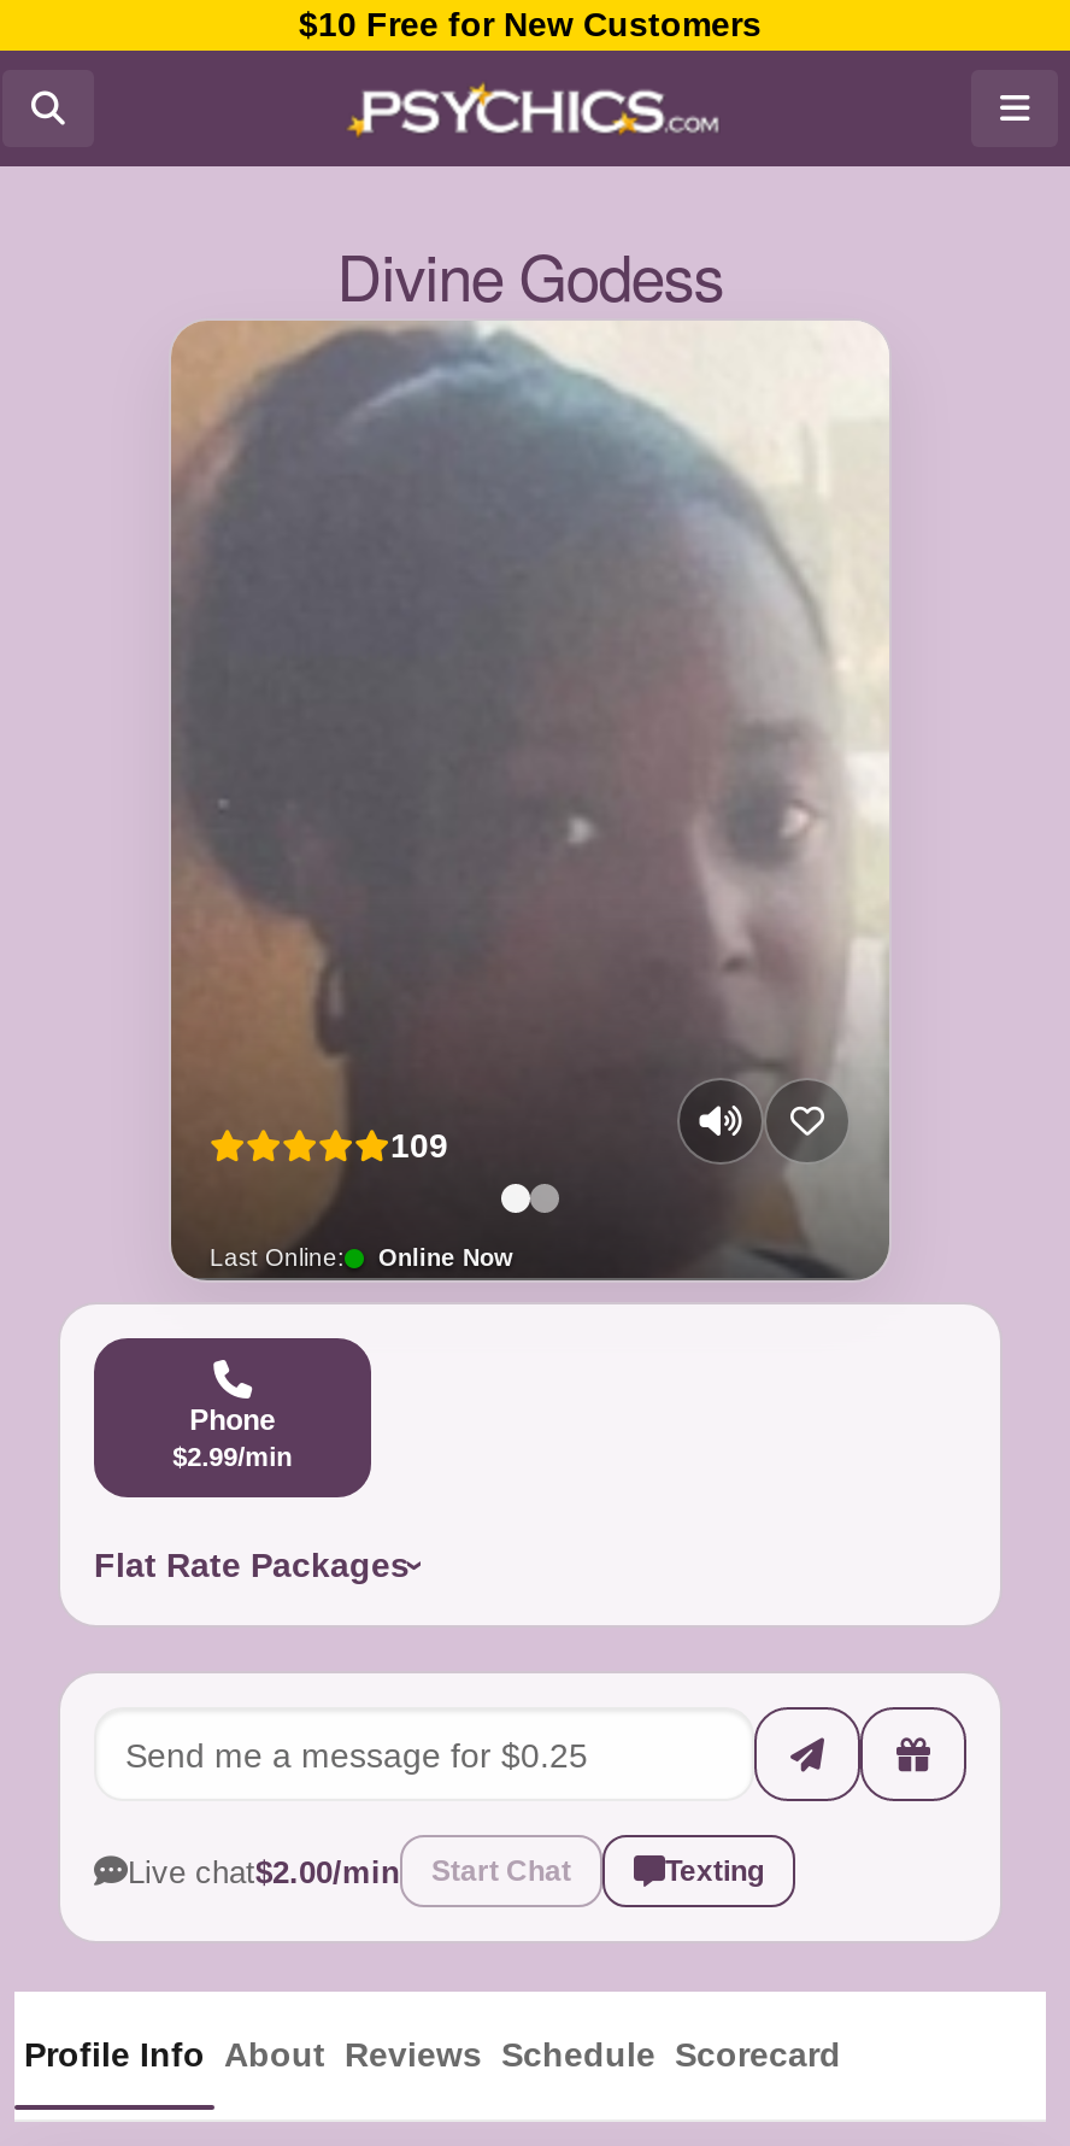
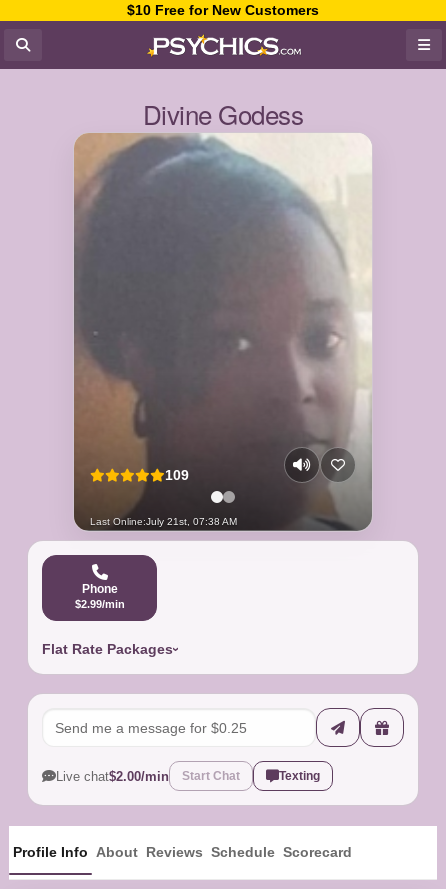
[210,1244,513,1271] Last Online: | Online Now -> [90,516,237,527] Last Online: July 21st, 07:38 AM

